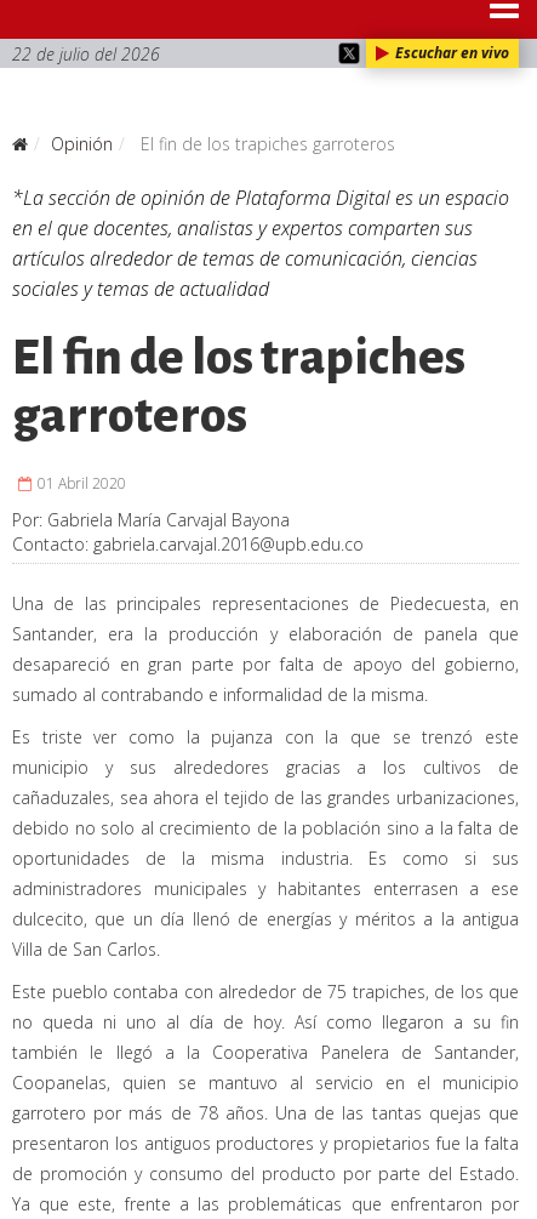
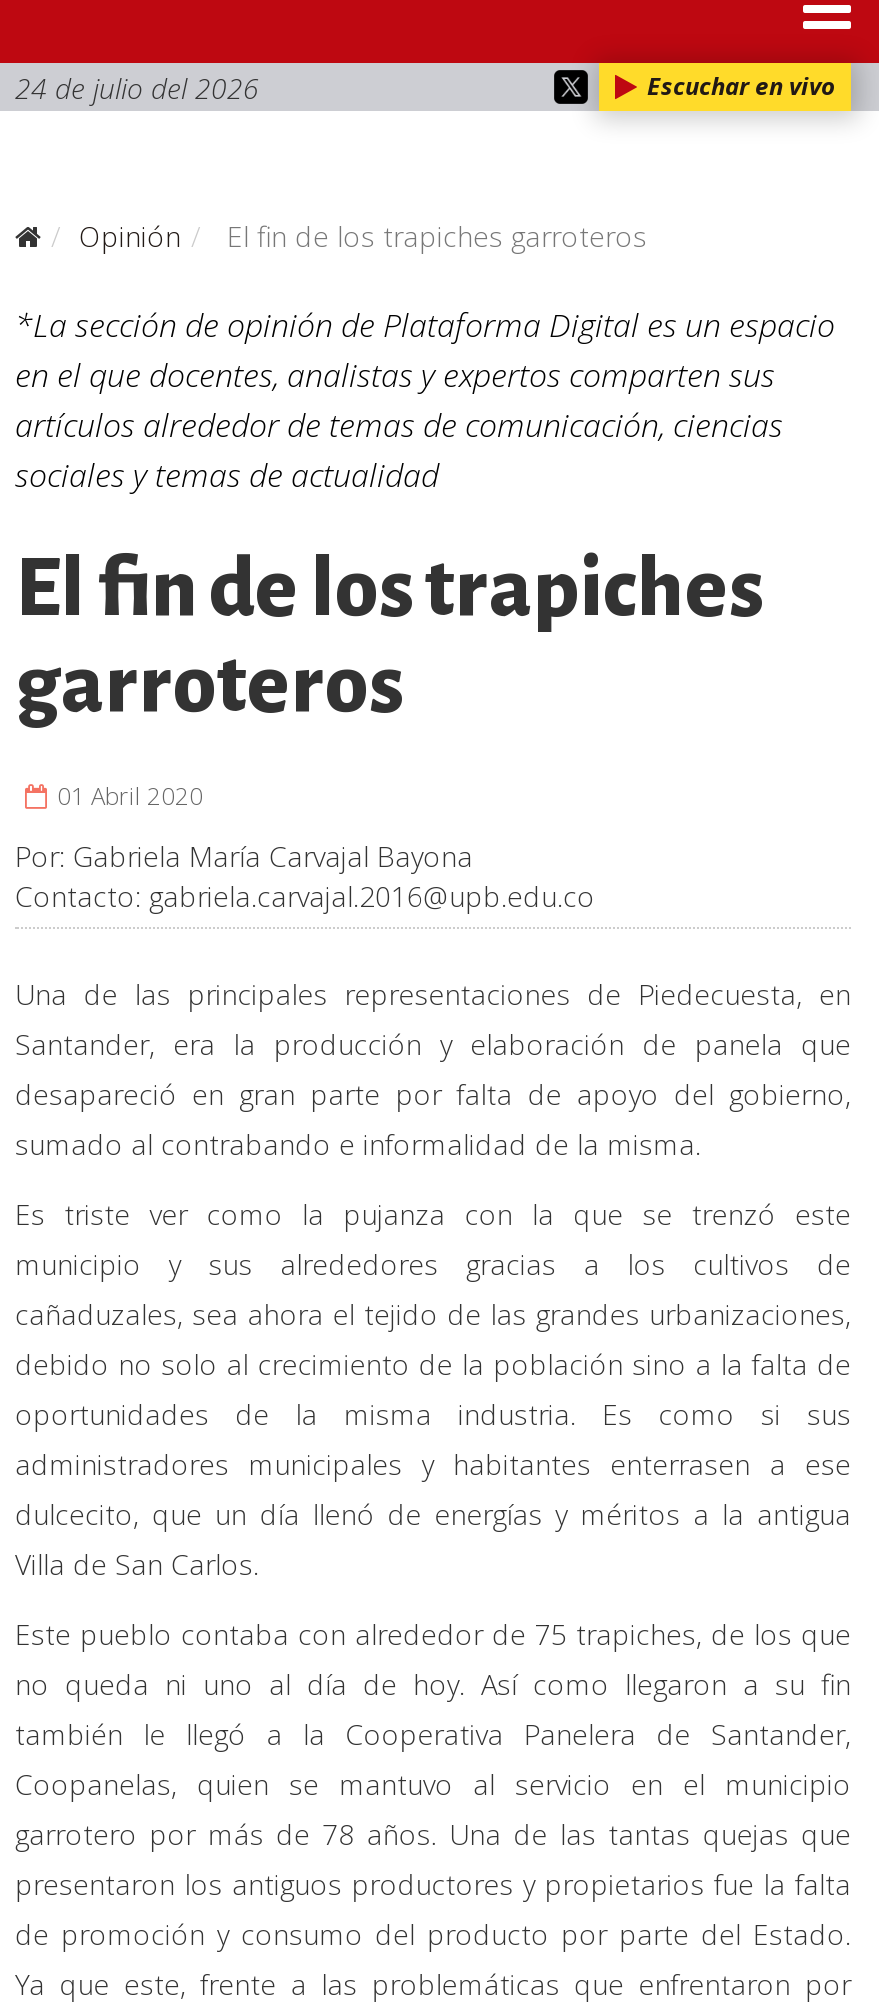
[12,42,160,65] 22 de julio del 2026 -> [15,68,259,106] 24 de julio del 2026

